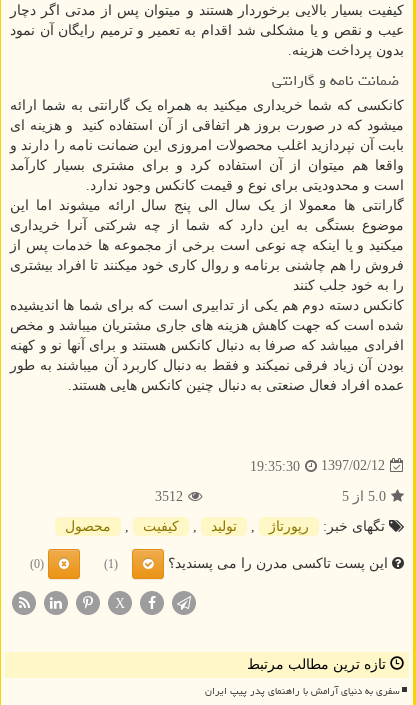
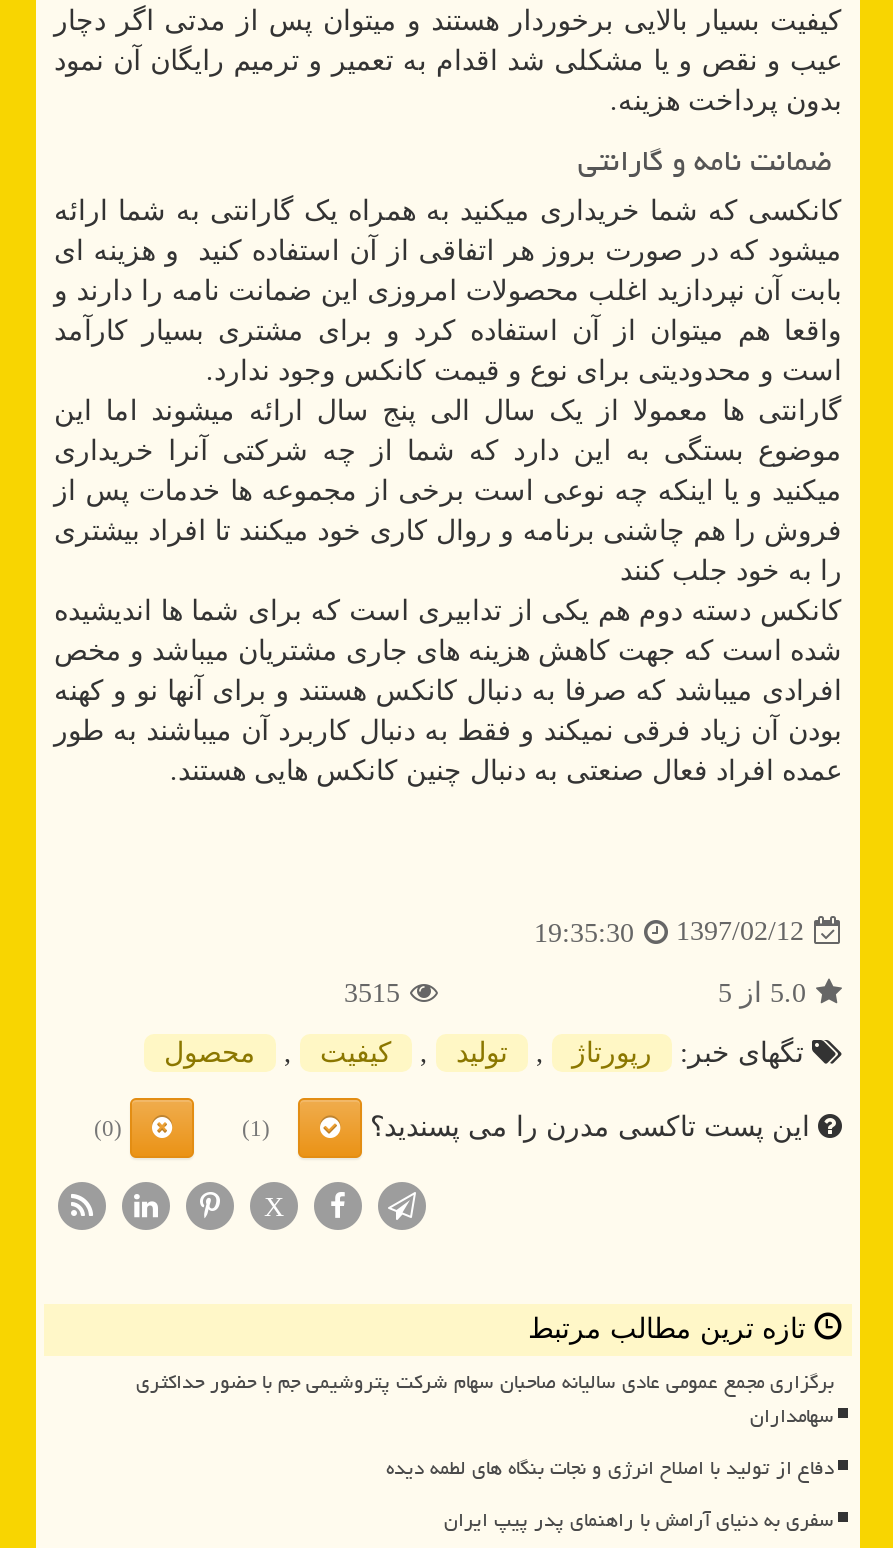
[155,489,183,504] 3512 -> [344,978,400,1008] 3515
none -> [136,1362,834,1488] برگزاری مجمع عمومی عادی سالیانه صاحبان سهام شرکت پتروشیمی جم با حضور حداکثری | سهامداران | دفاع از تولید با اصلاح انرژی و نجات بنگاه های لطمه دیده

